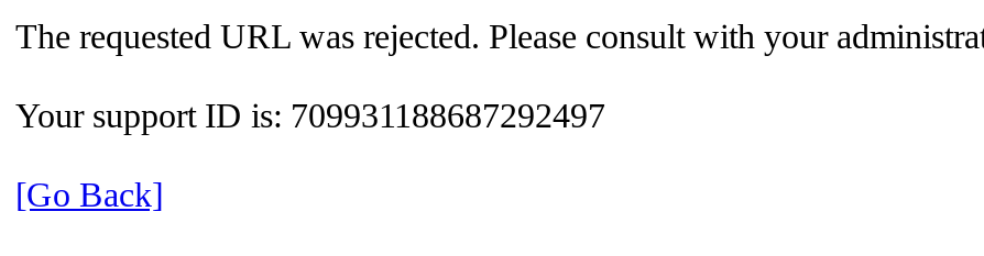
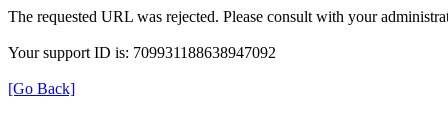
[15,97,605,134] Your support ID is: 709931188687292497 -> [8,44,276,61] Your support ID is: 709931188638947092

